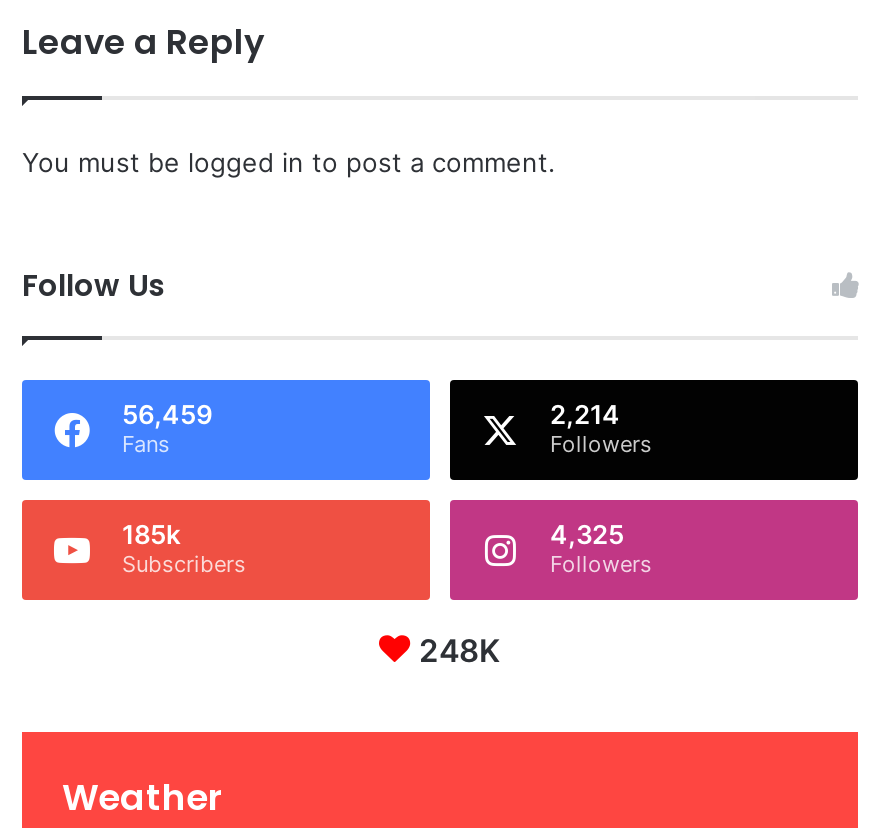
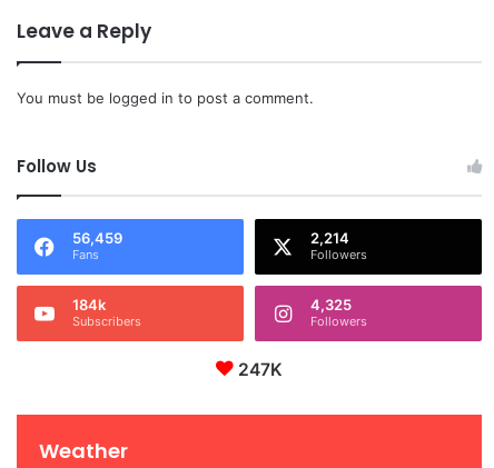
[122,517,180,549] 185k -> [72,295,106,313] 184k
[419,631,501,669] 248K -> [238,359,283,380] 247K

